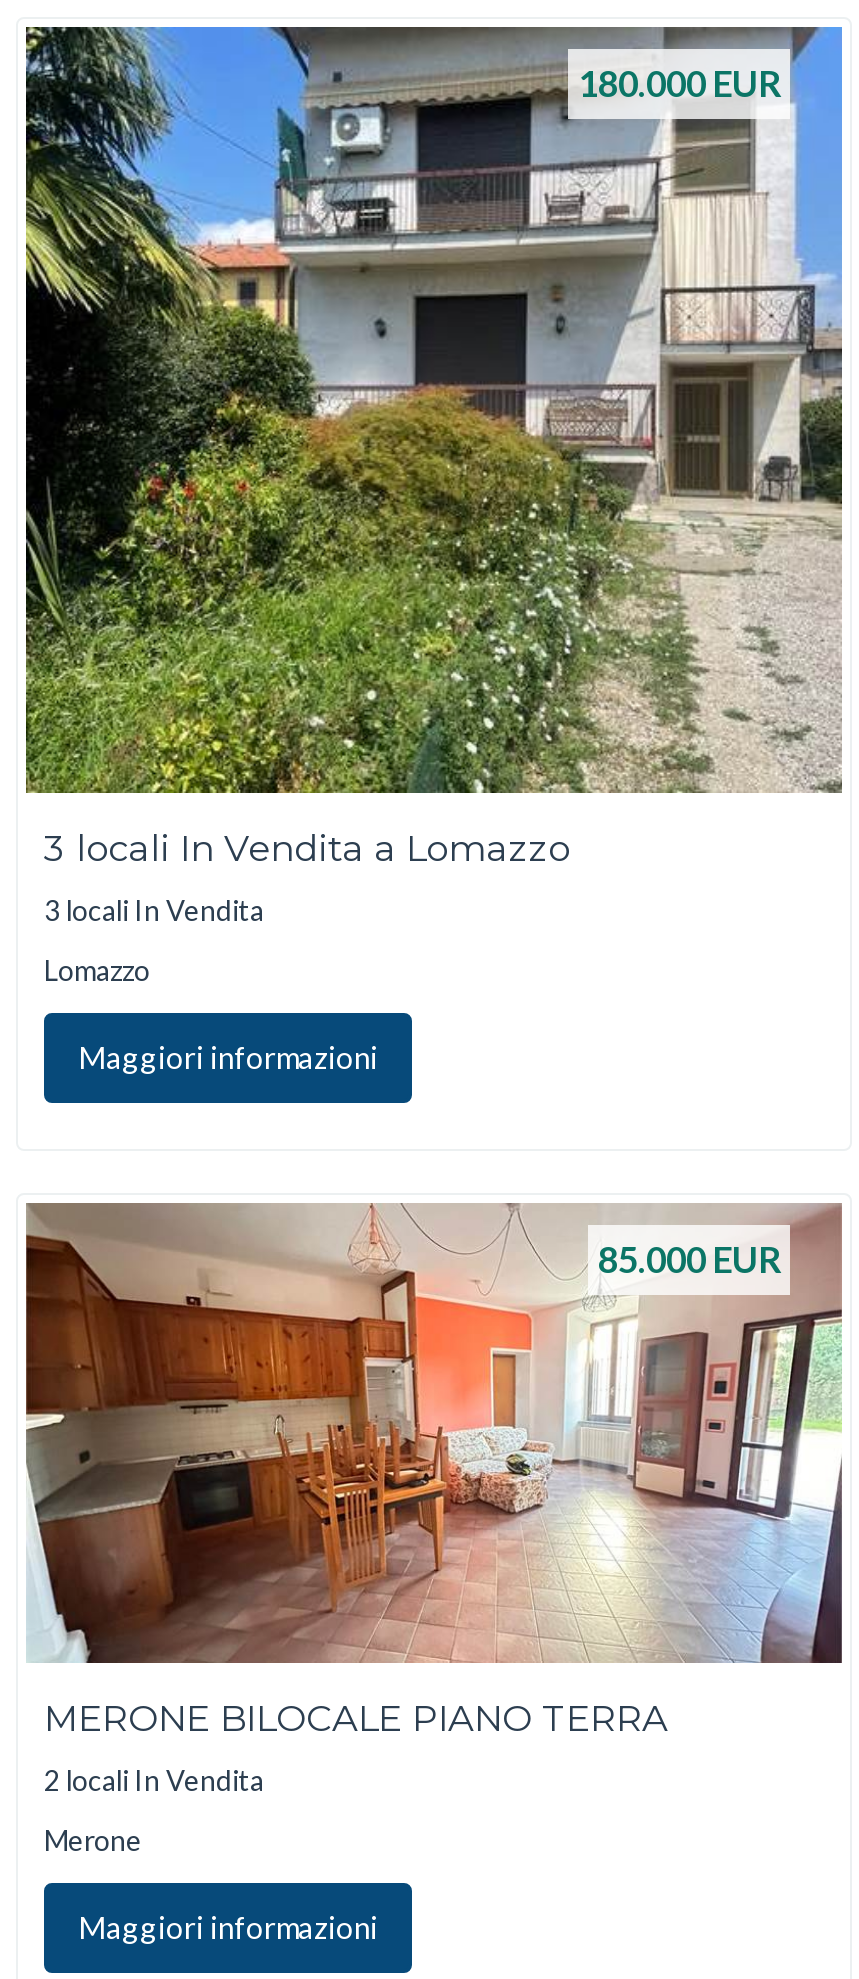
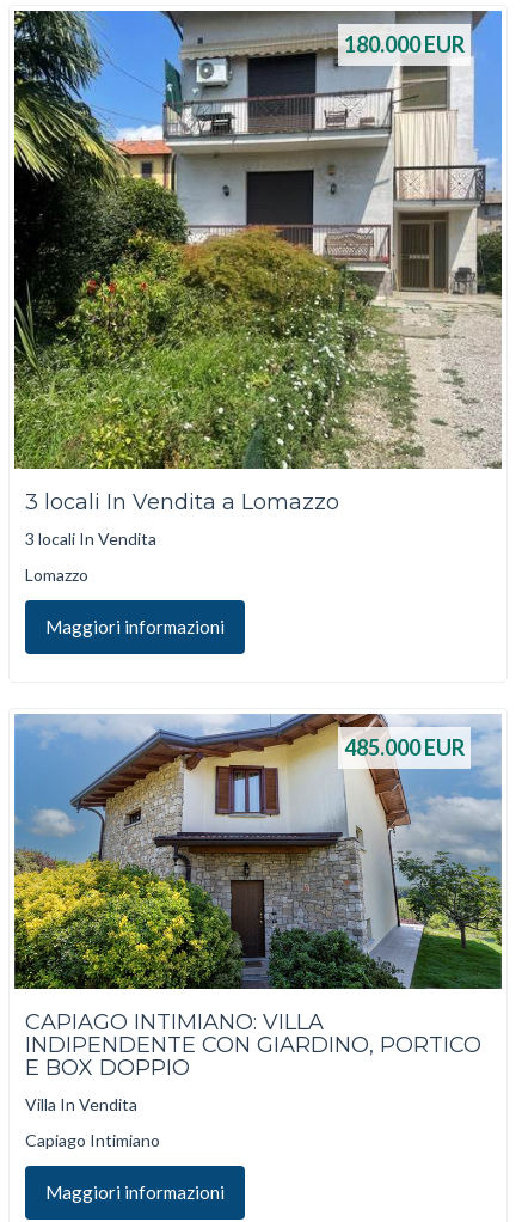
[24,1201,844,1645] [image] | 85.000 EUR -> [13,714,503,990] [image] | 485.000 EUR
[44,1697,668,1741] MERONE BILOCALE PIANO TERRA -> [25,1009,481,1081] CAPIAGO INTIMIANO: VILLA | INDIPENDENTE CON GIARDINO, PORTICO | E BOX DOPPIO
[44,1762,264,1796] 2 locali In Vendita -> [25,1093,137,1114] Villa In Vendita
[44,1823,142,1857] Merone -> [25,1130,160,1150] Capiago Intimiano

